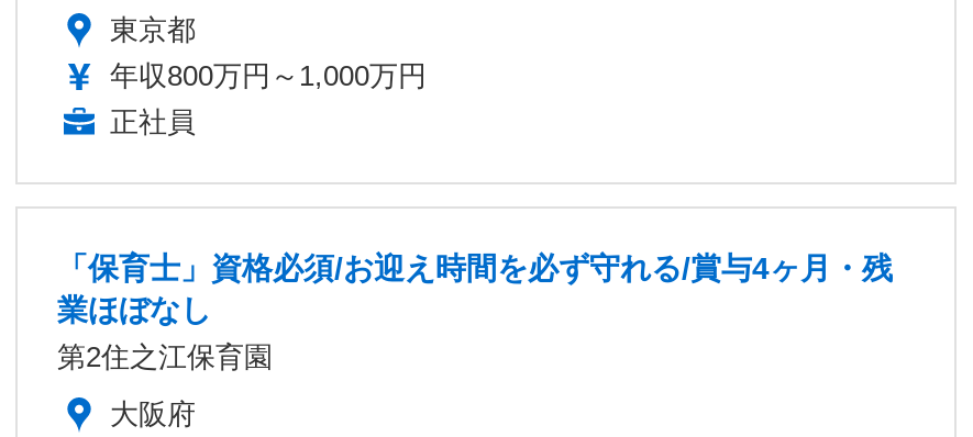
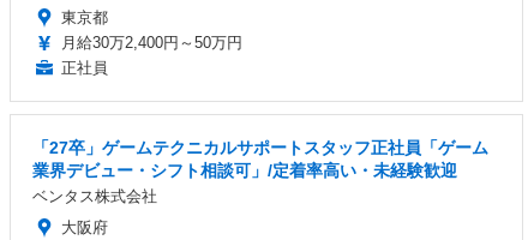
[110,58,427,91] 年収800万円～1,000万円 -> [61,33,242,51] 月給30万2,400円～50万円
[57,249,893,372] 「保育士」資格必須/お迎え時間を必ず守れる/賞与4ヶ月・残 | 業ほぼなし | 第2住之江保育園 -> [32,138,488,205] 「27卒」ゲームテクニカルサポートスタッフ正社員「ゲーム | 業界デビュー・シフト相談可」/定着率高い・未経験歓迎 | ベンタス株式会社

